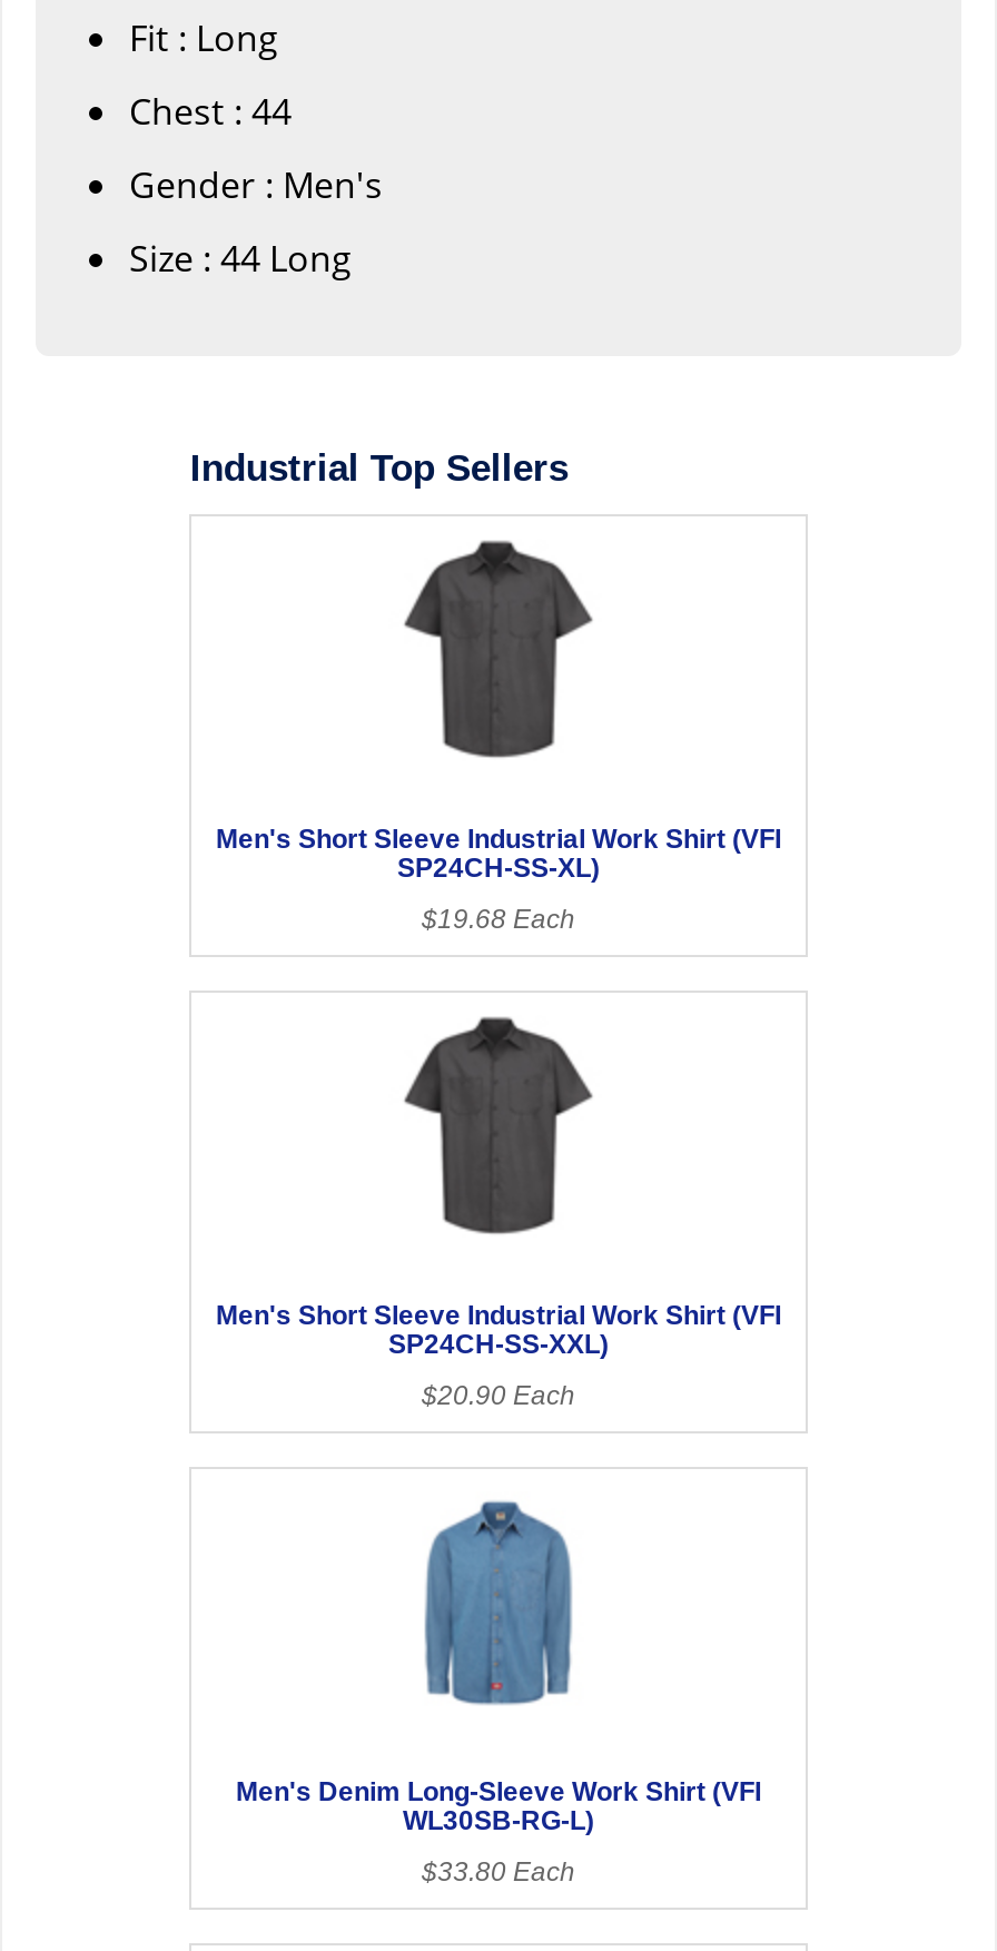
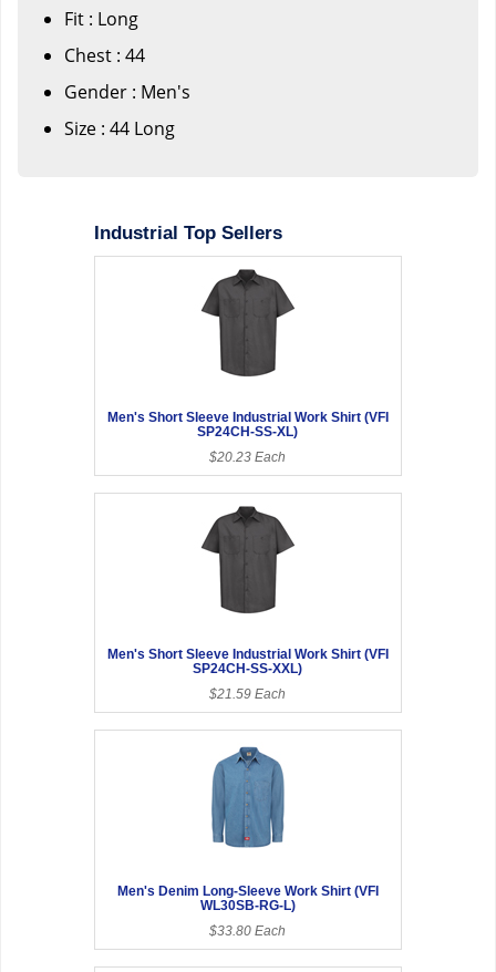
[422,904,575,936] $19.68 Each -> [210,450,286,465] $20.23 Each
[422,1381,575,1412] $20.90 Each -> [210,687,286,702] $21.59 Each

